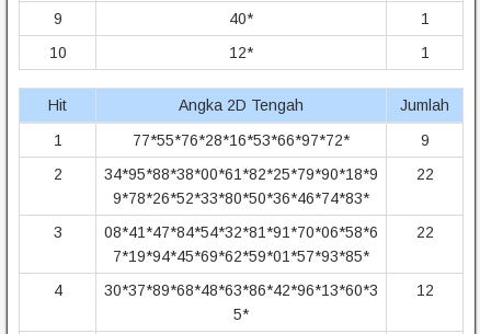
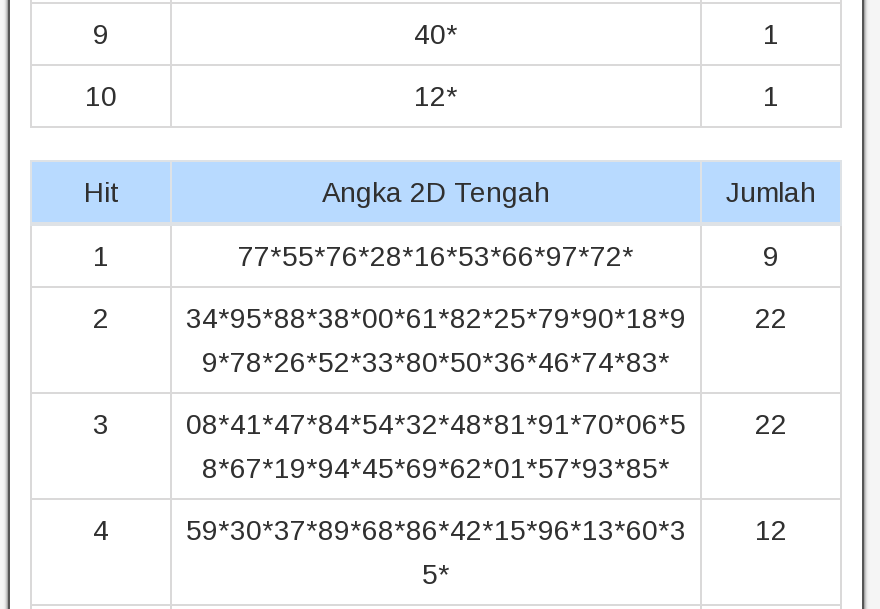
[104,223,378,241] 08*41*47*84*54*32*81*91*70*06*58*6 -> [186,408,686,440] 08*41*47*84*54*32*48*81*91*70*06*5
[113,247,369,265] 7*19*94*45*69*62*59*01*57*93*85* -> [202,452,670,484] 8*67*19*94*45*69*62*01*57*93*85*
[104,281,378,299] 30*37*89*68*48*63*86*42*96*13*60*3 -> [186,514,686,546] 59*30*37*89*68*86*42*15*96*13*60*3

